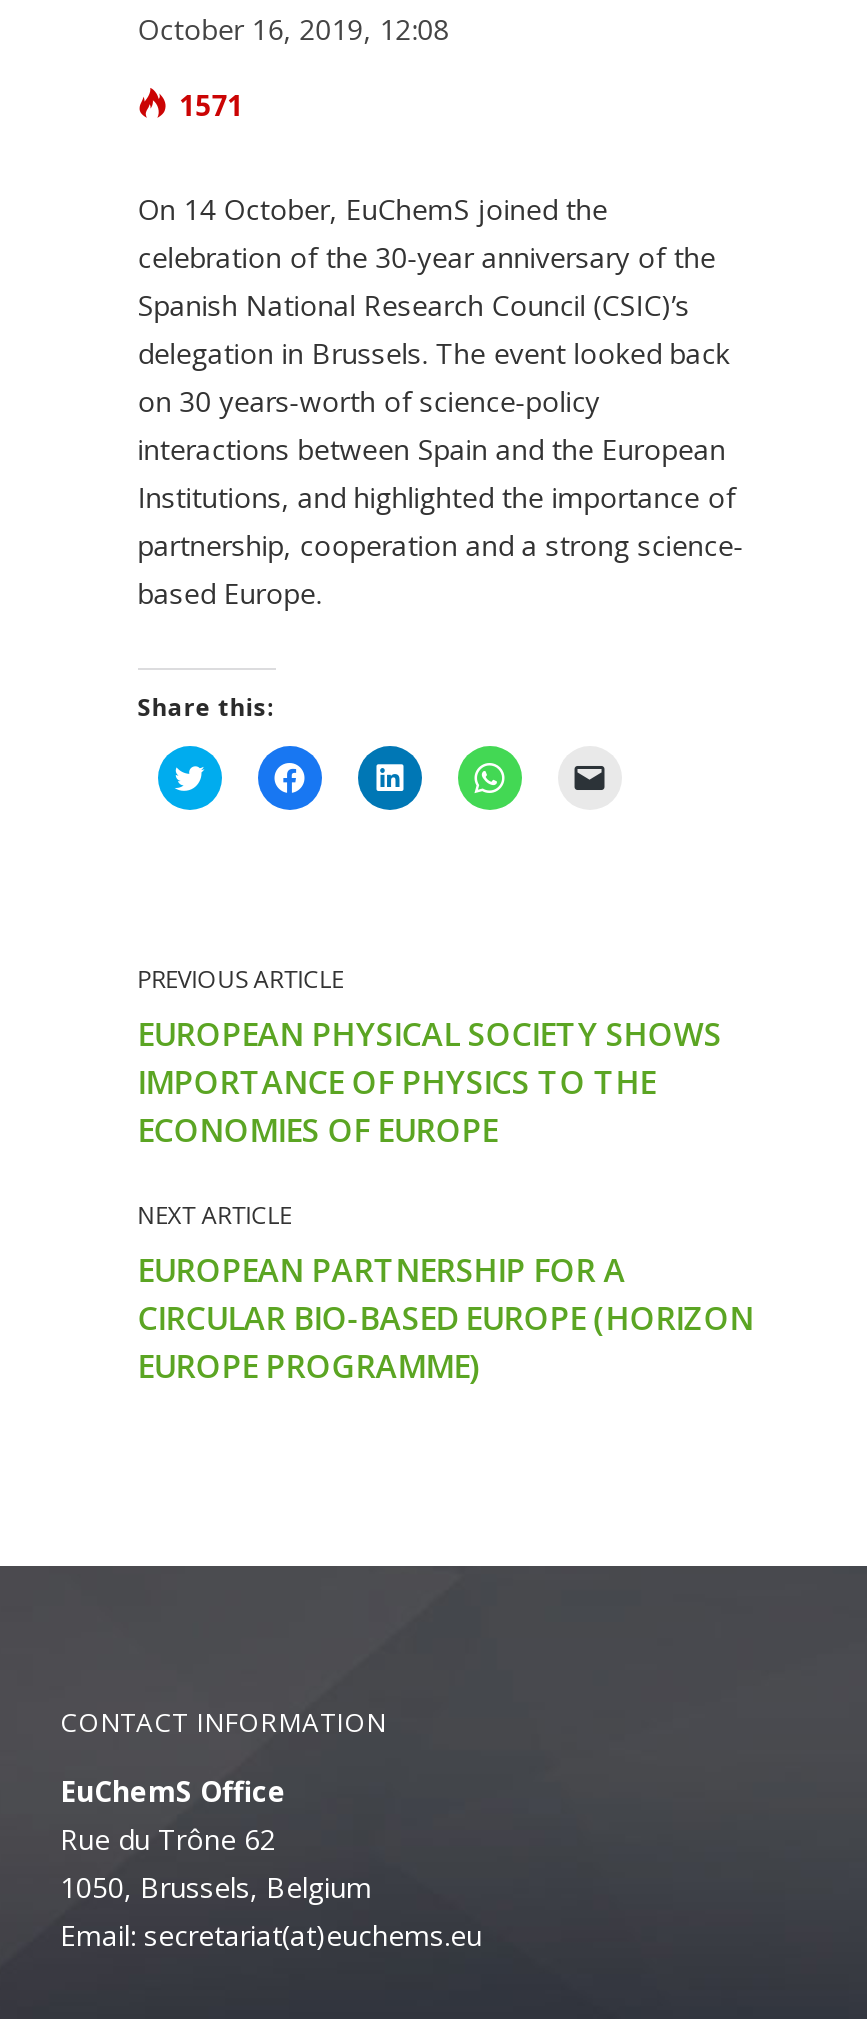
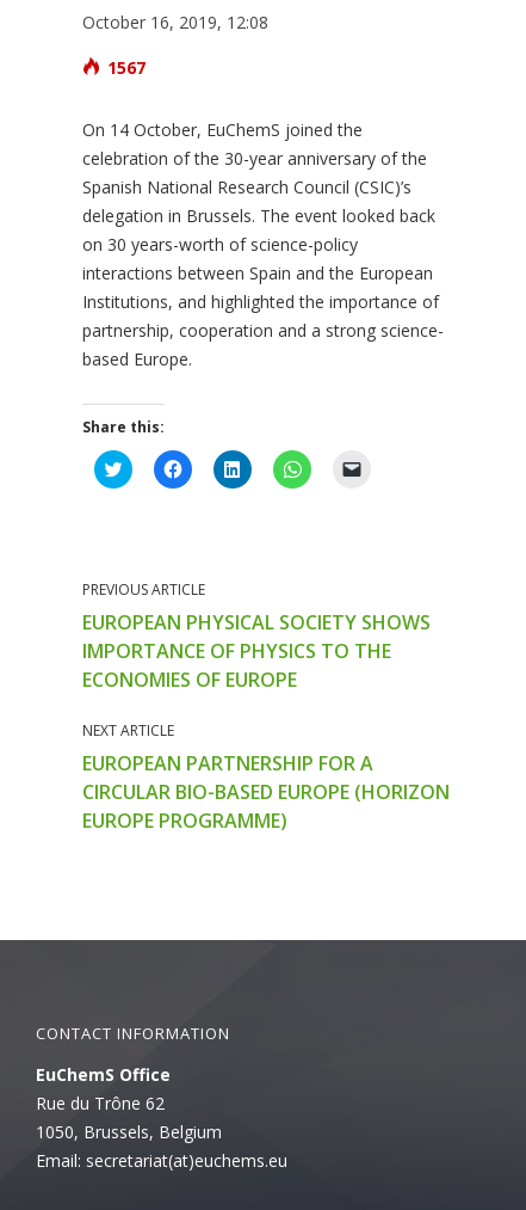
[172,86,244,124] 1571 -> [102,56,145,79] 1567

